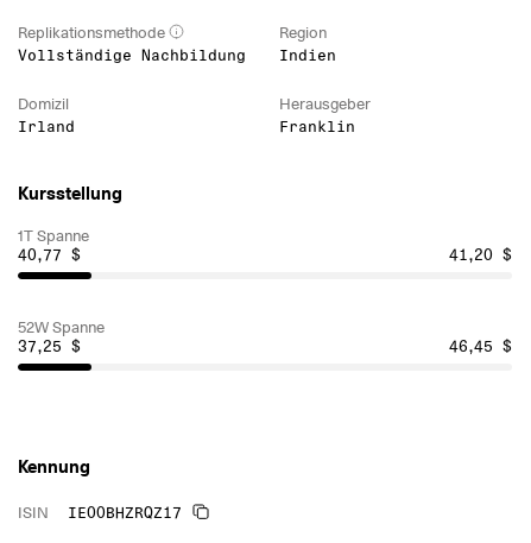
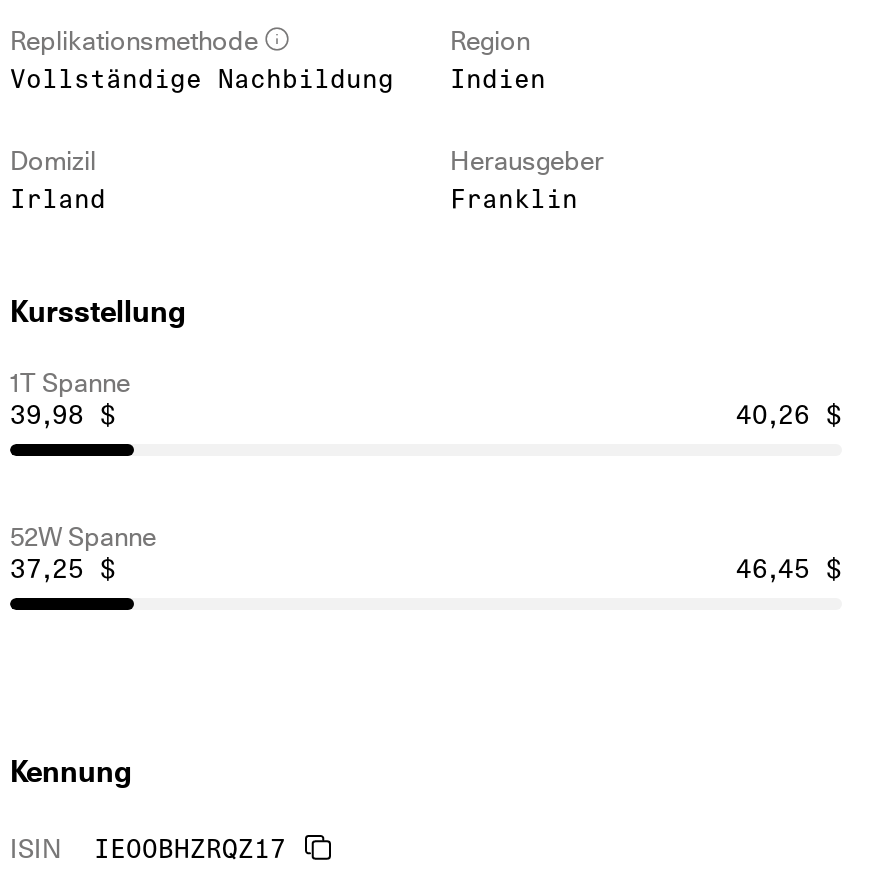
[18,245,81,264] 40,77 $ -> [10,398,116,430] 39,98 $
[449,245,512,264] 41,20 $ -> [736,398,842,430] 40,26 $

